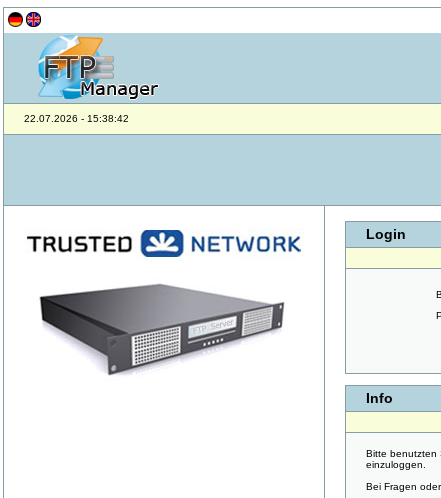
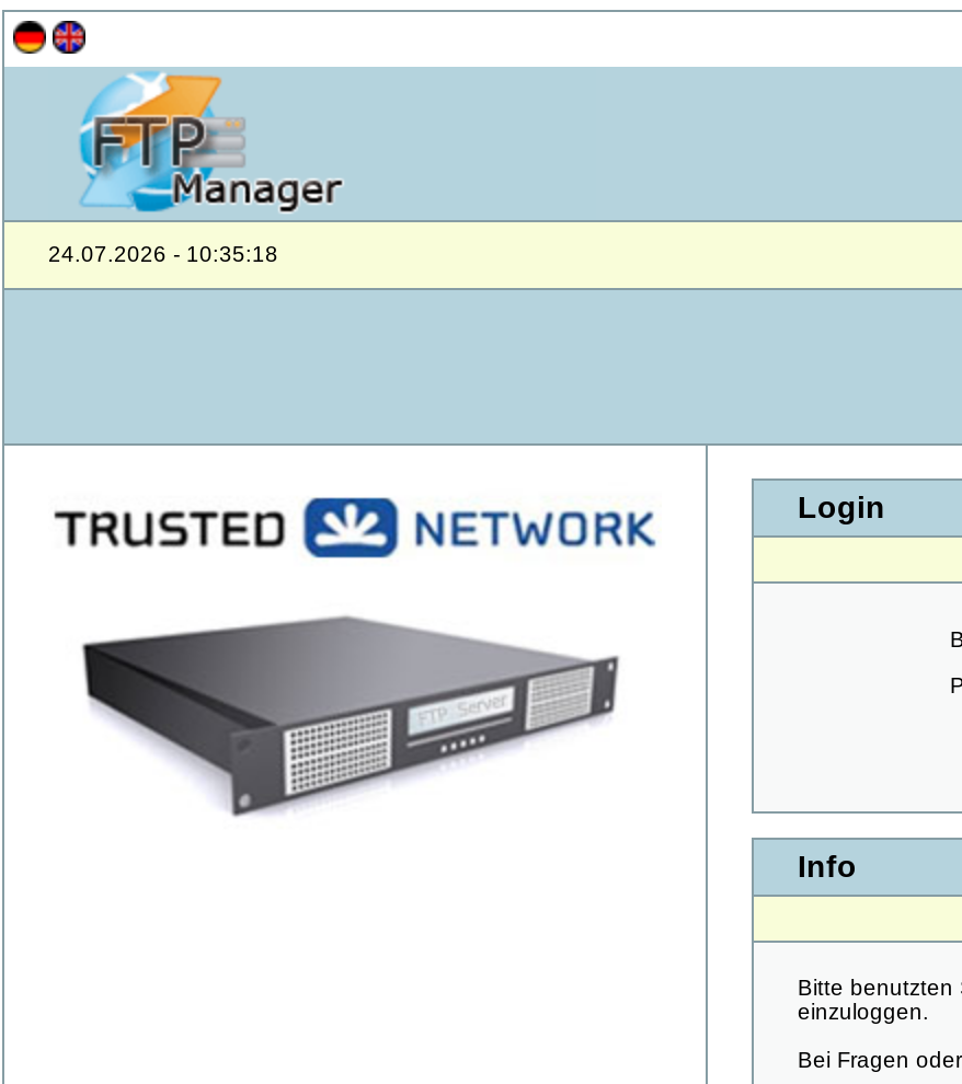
[24,113,129,124] 22.07.2026 - 15:38:42 -> [48,242,278,266] 24.07.2026 - 10:35:18

